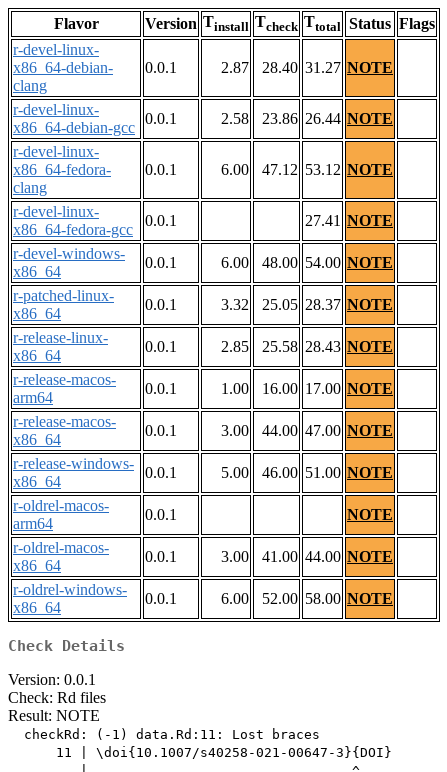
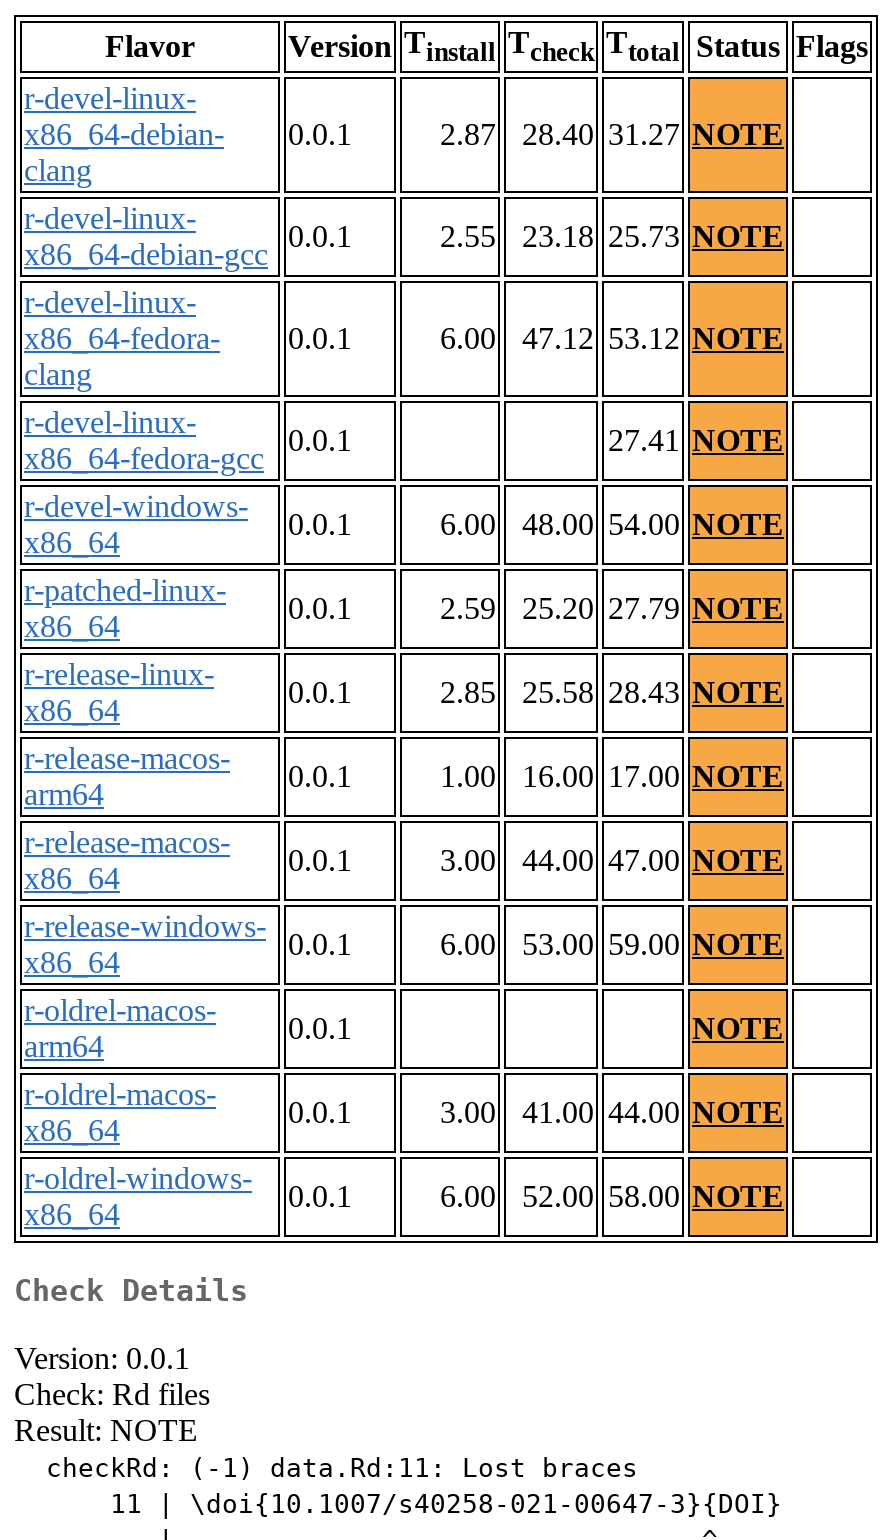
[221,110,249,127] 2.58 -> [440,220,496,254] 2.55
[262,110,393,127] 23.86 26.44 NOTE -> [522,220,784,254] 23.18 25.73 NOTE
[221,296,249,313] 3.32 -> [440,592,496,626] 2.59
[262,296,393,313] 25.05 28.37 NOTE -> [522,592,784,626] 25.20 27.79 NOTE
[221,464,249,481] 5.00 -> [440,928,496,962] 6.00
[262,464,393,481] 46.00 51.00 NOTE -> [522,928,784,962] 53.00 59.00 NOTE

